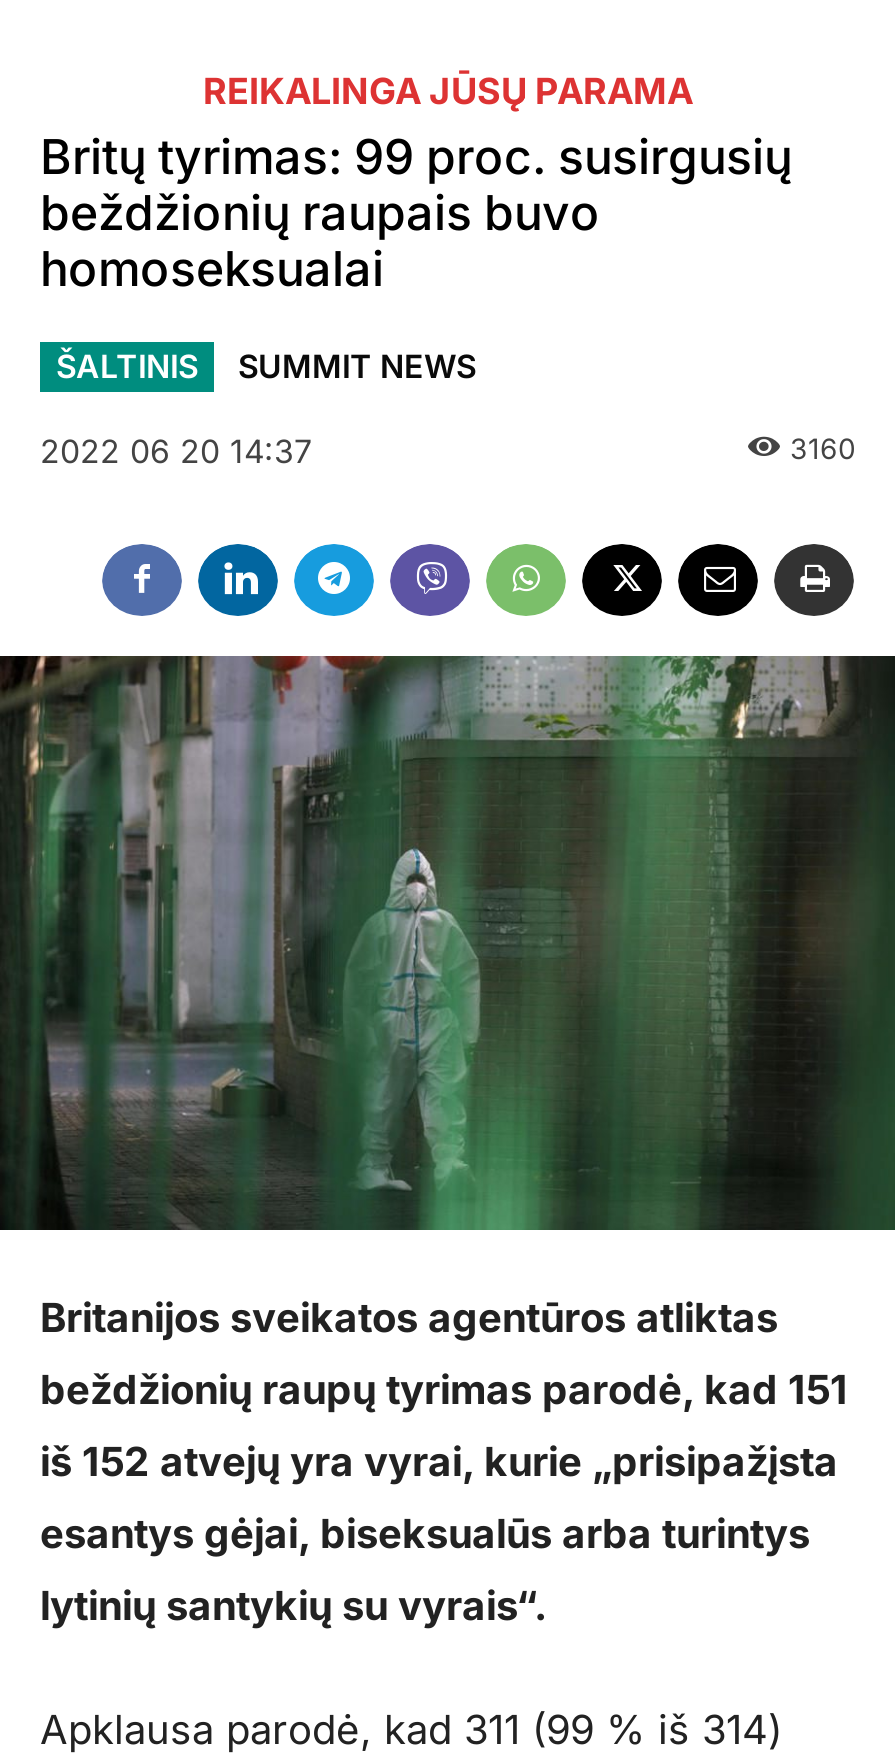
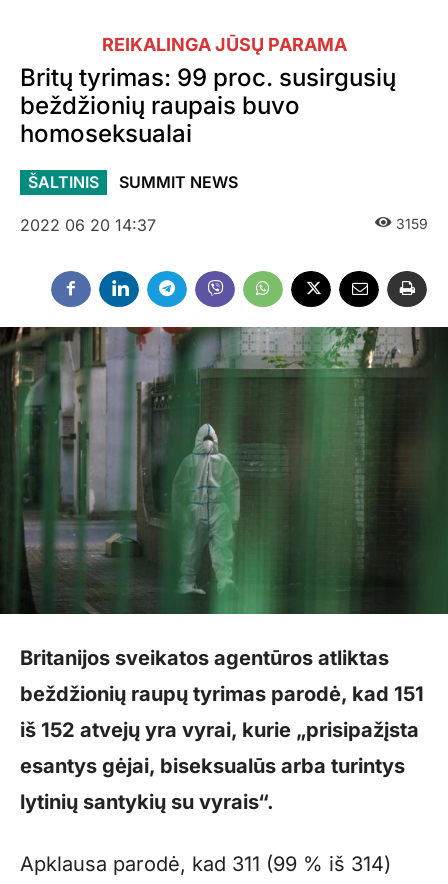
[790,431,856,465] 3160 -> [396,215,428,232] 3159

